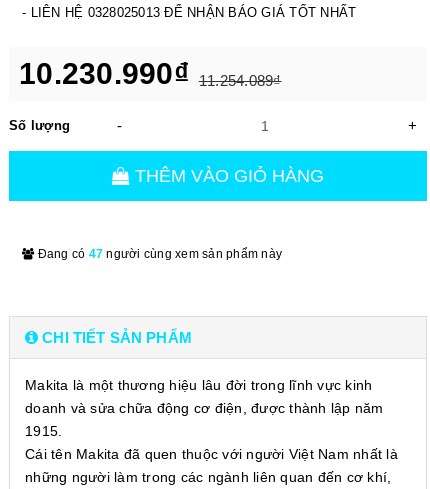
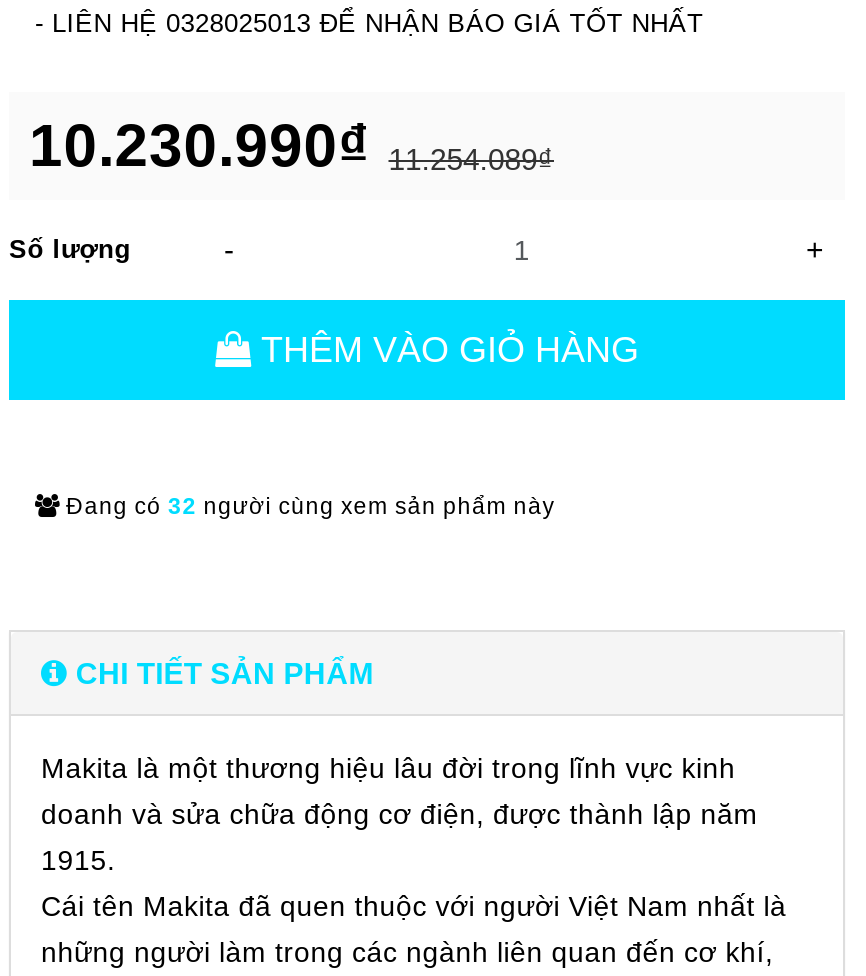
[34,247,282,260] Đang có 47 người cùng xem sản phẩm này -> [59,492,555,518] Đang có 32 người cùng xem sản phẩm này

